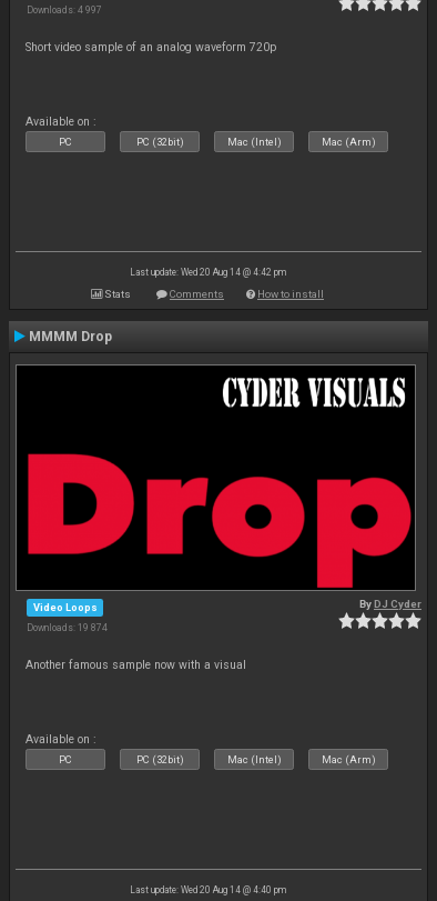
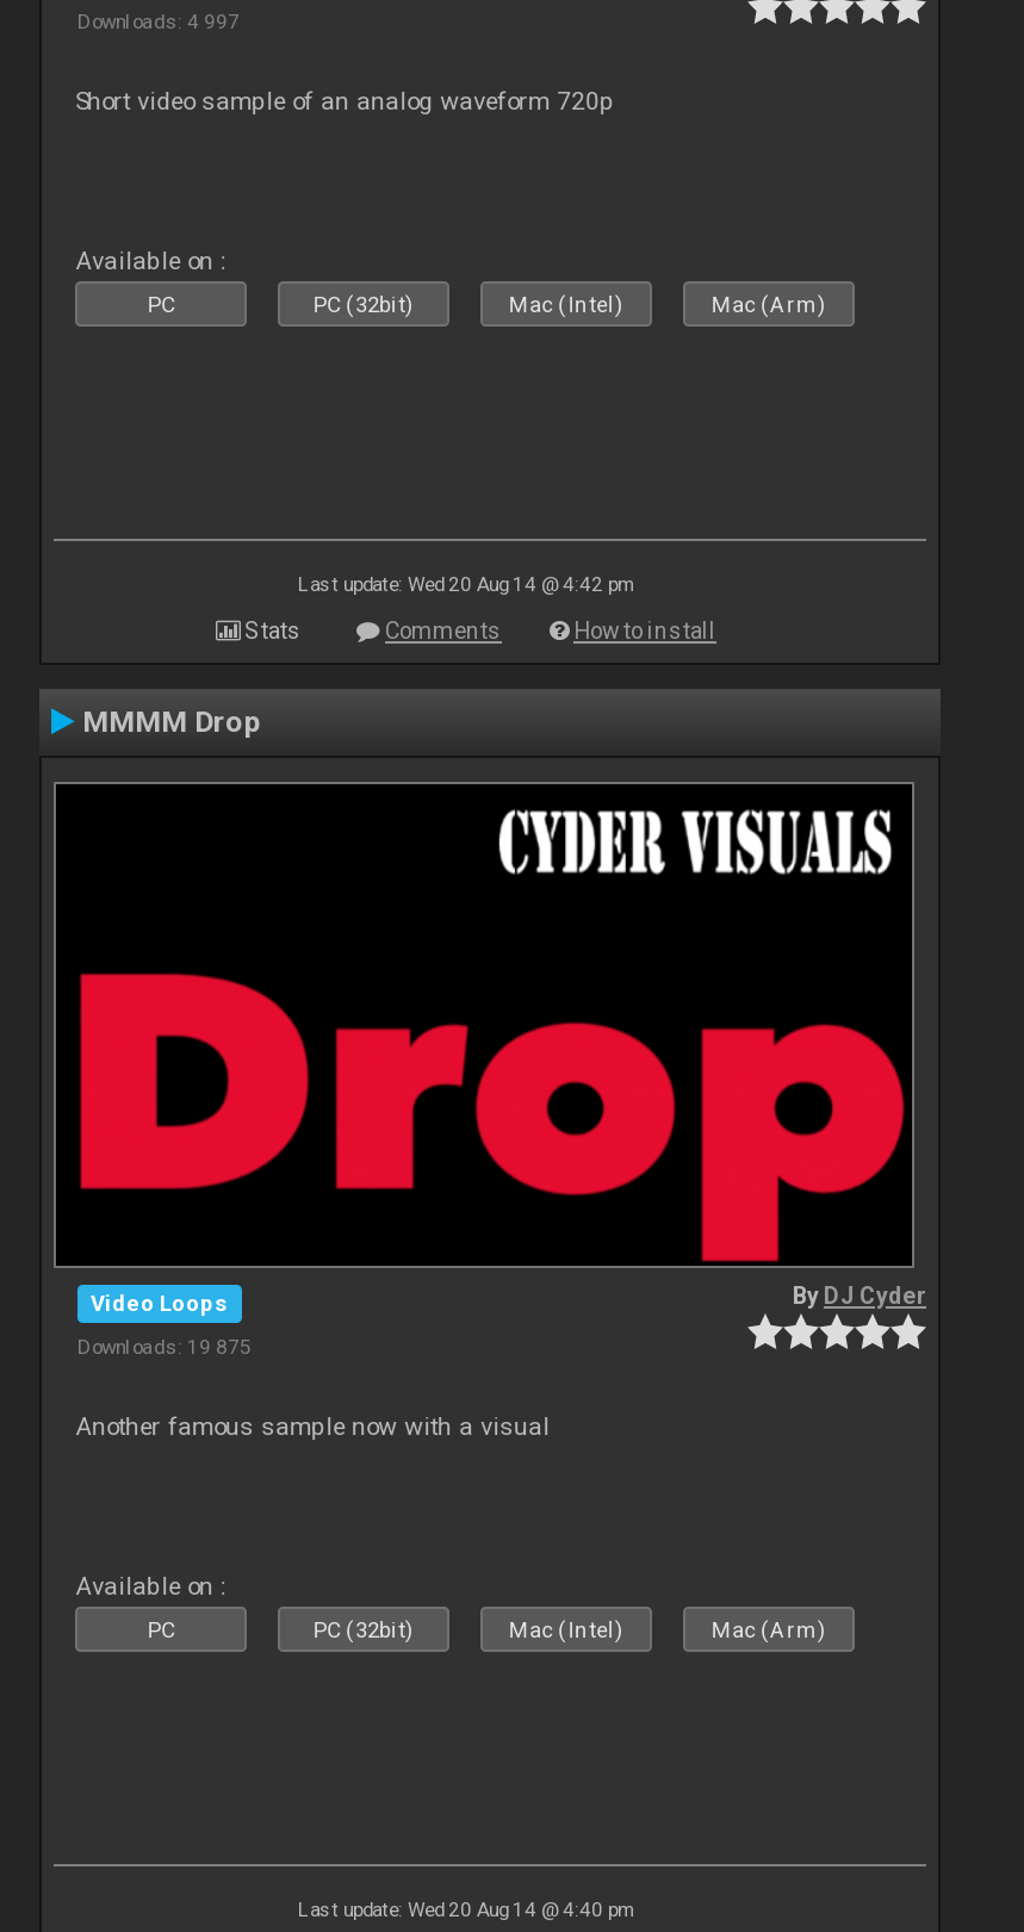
[27,622,108,633] Downloads: 19 874 -> [77,1334,252,1358] Downloads: 19 875

